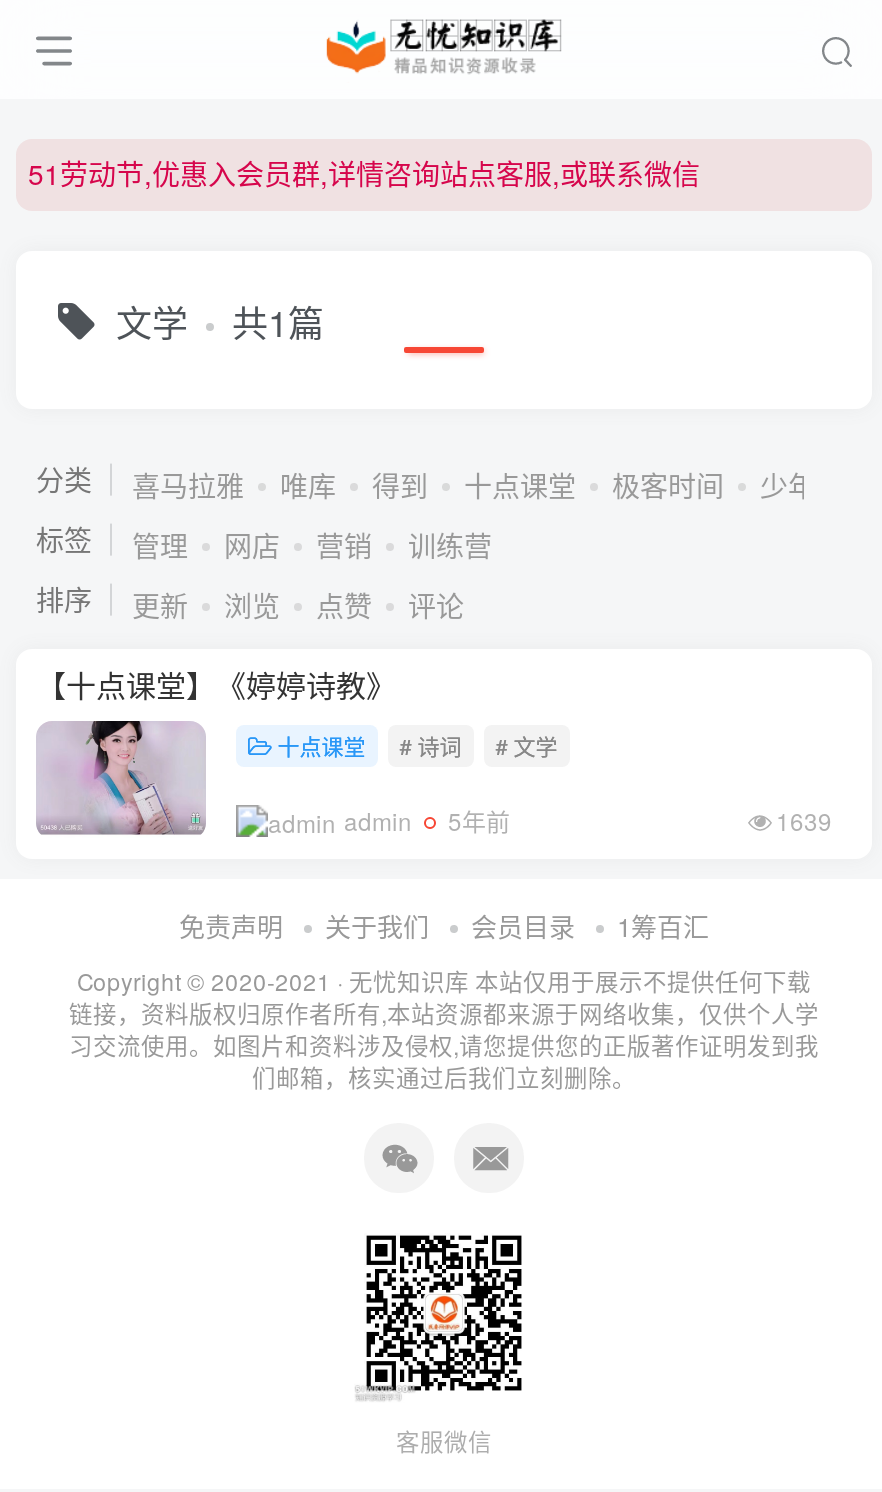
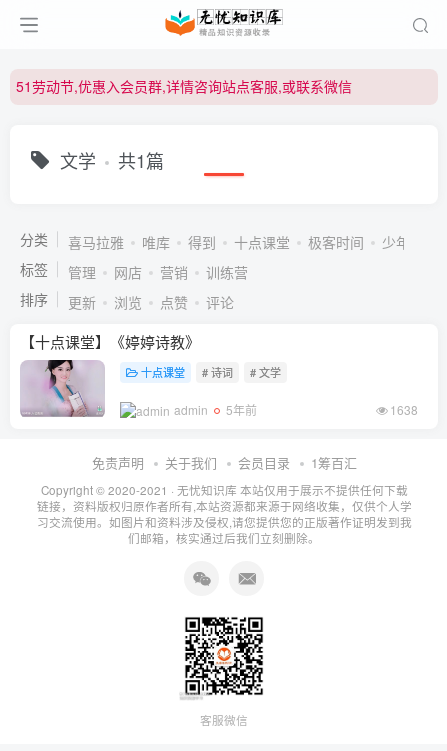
[776,804,832,838] 1639 -> [390,401,418,418] 1638

